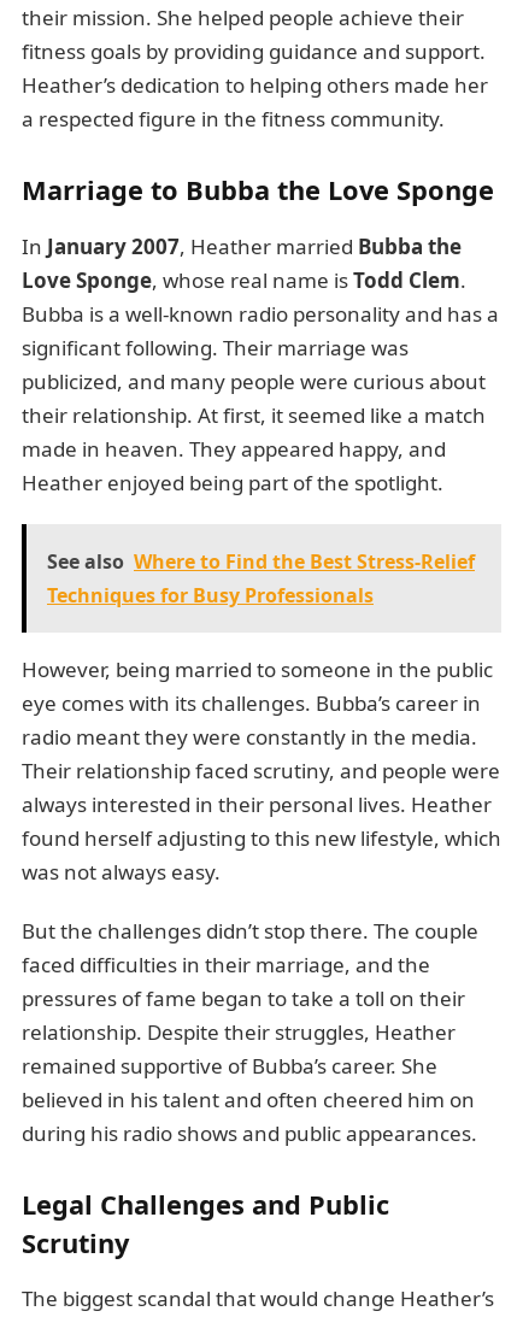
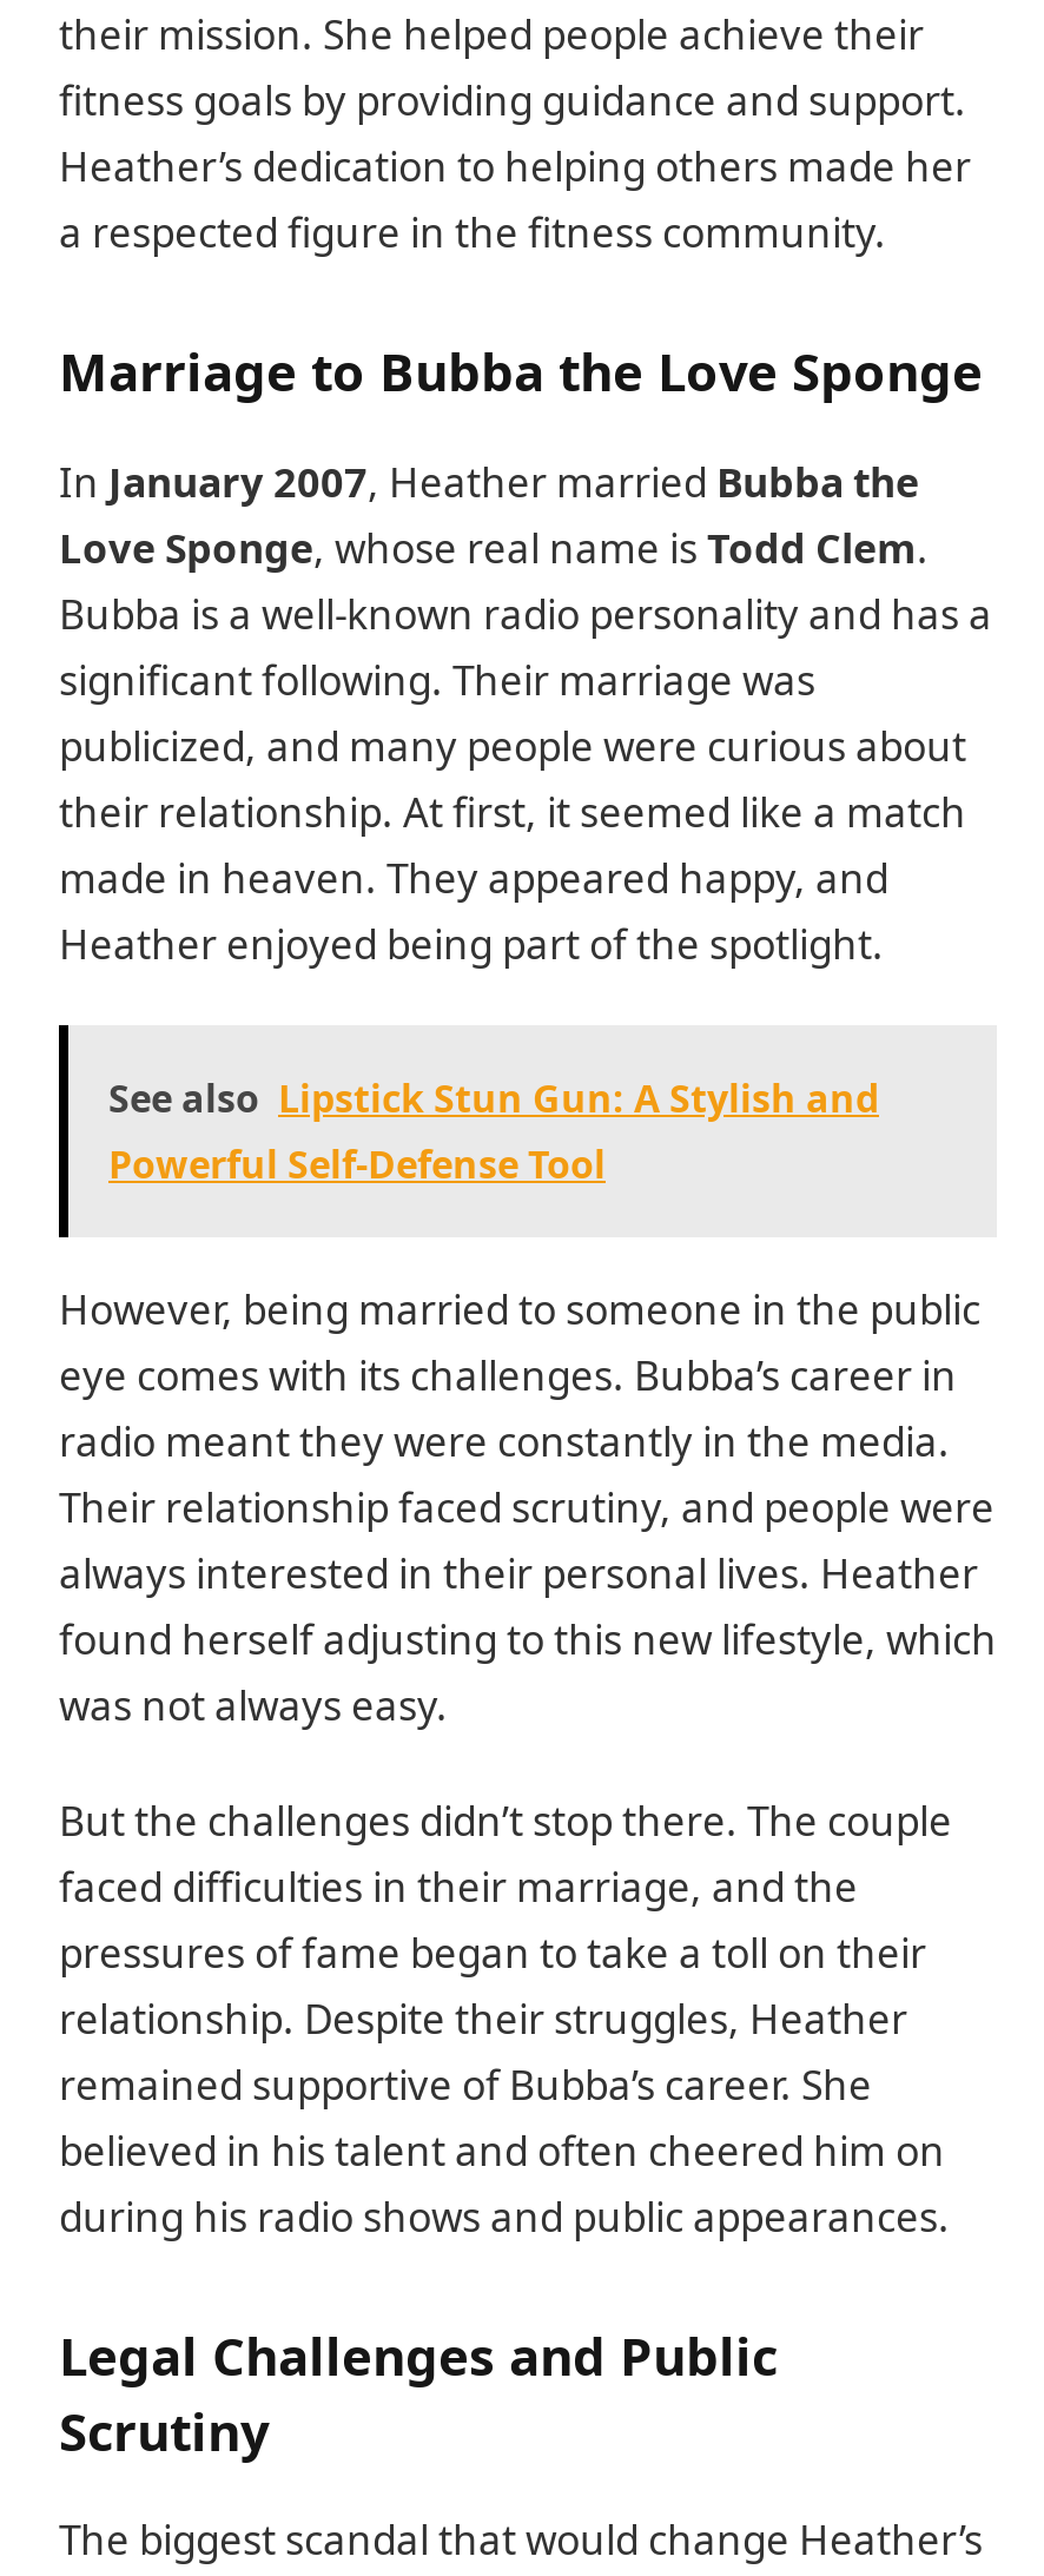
[47,548,475,609] See also Where to Find the Best Stress-Relief | Techniques for Busy Professionals -> [108,1073,879,1191] See also Lipstick Stun Gun: A Stylish and | Powerful Self-Defense Tool

